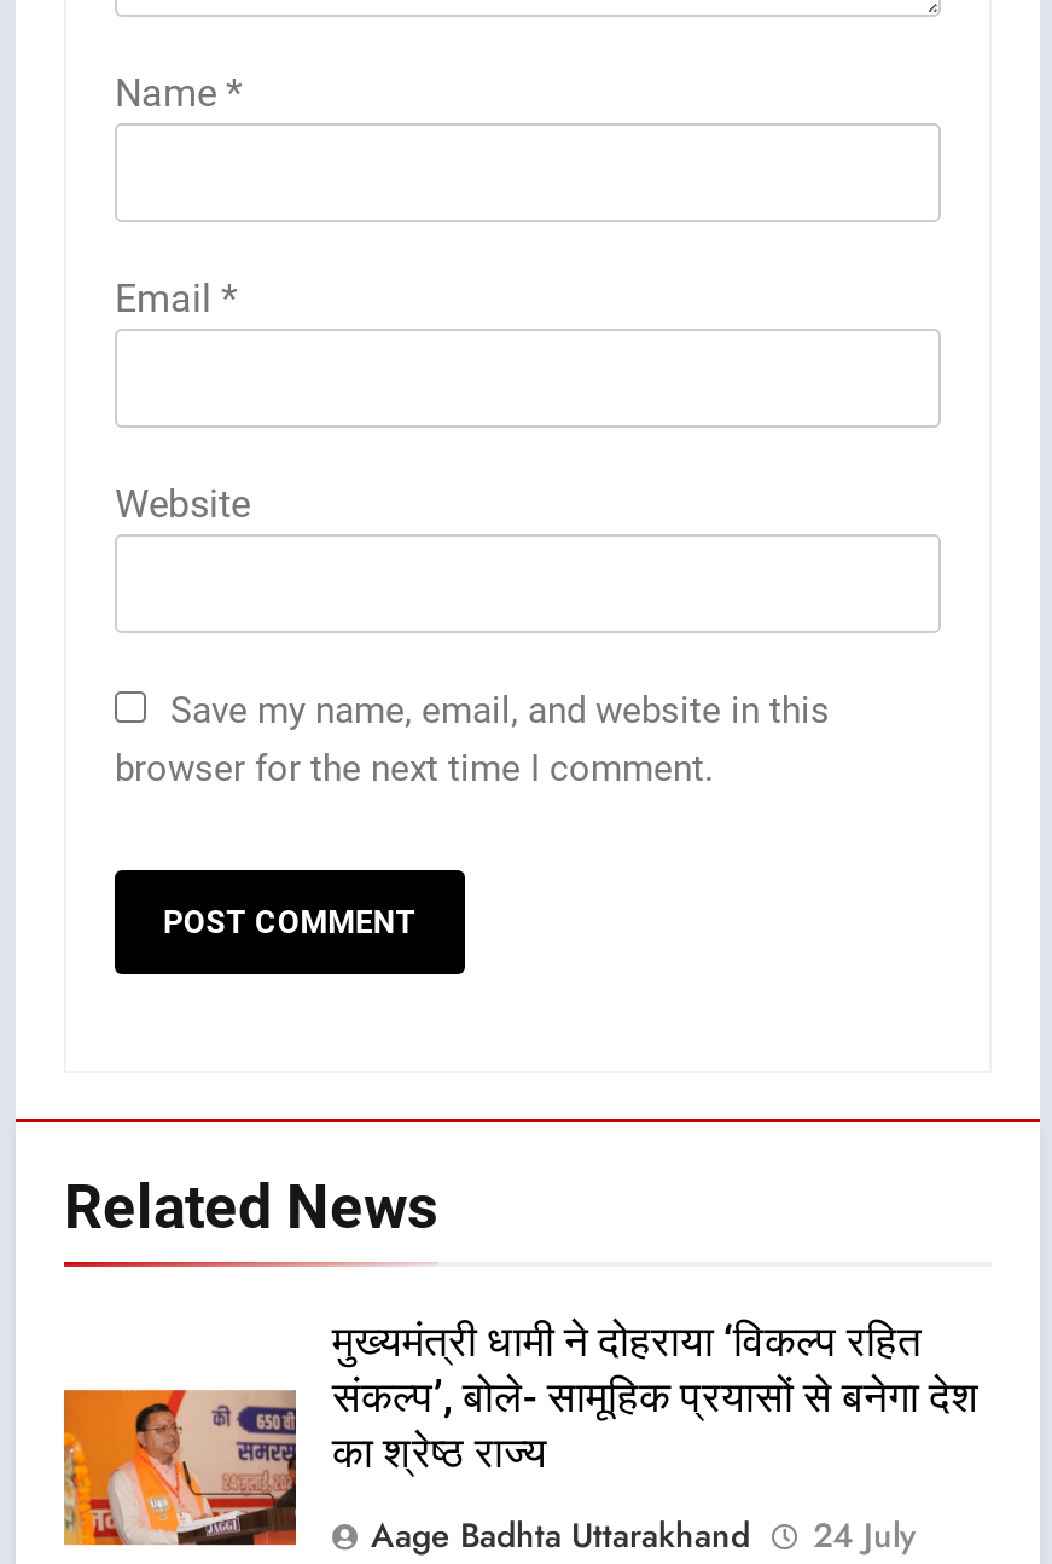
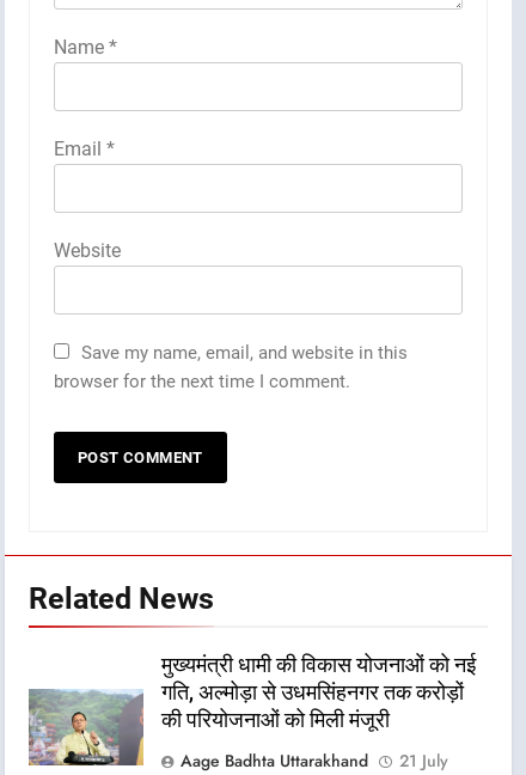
[62,1317,980,1547] [image] | मुख्यमंत्री धामी ने दोहराया ‘विकल्प रहित | संकल्प’, बोले- सामूहिक प्रयासों से बनेगा देश | का श्रेष्ठ राज्य -> [27,653,476,767] [image] | मुख्यमंत्री धामी की विकास योजनाओं को नई | गति, अल्मोड़ा से उधमसिंहनगर तक करोड़ों | की परियोजनाओं को मिली मंजूरी
[371,1510,917,1558] Aage Badhta Uttarakhand 24 July -> [181,748,448,772] Aage Badhta Uttarakhand 21 July

